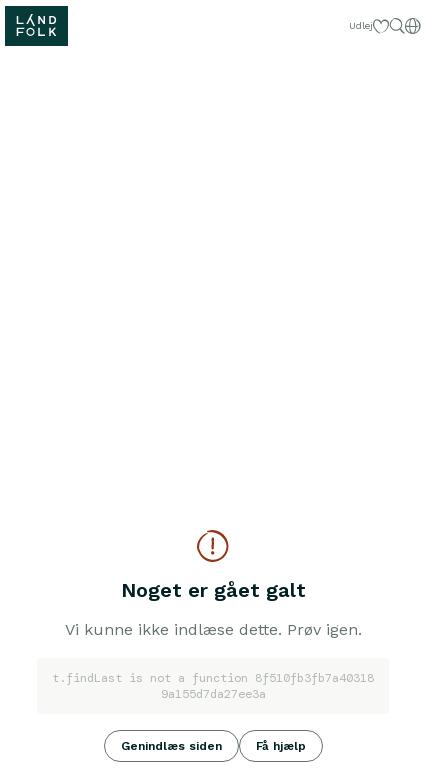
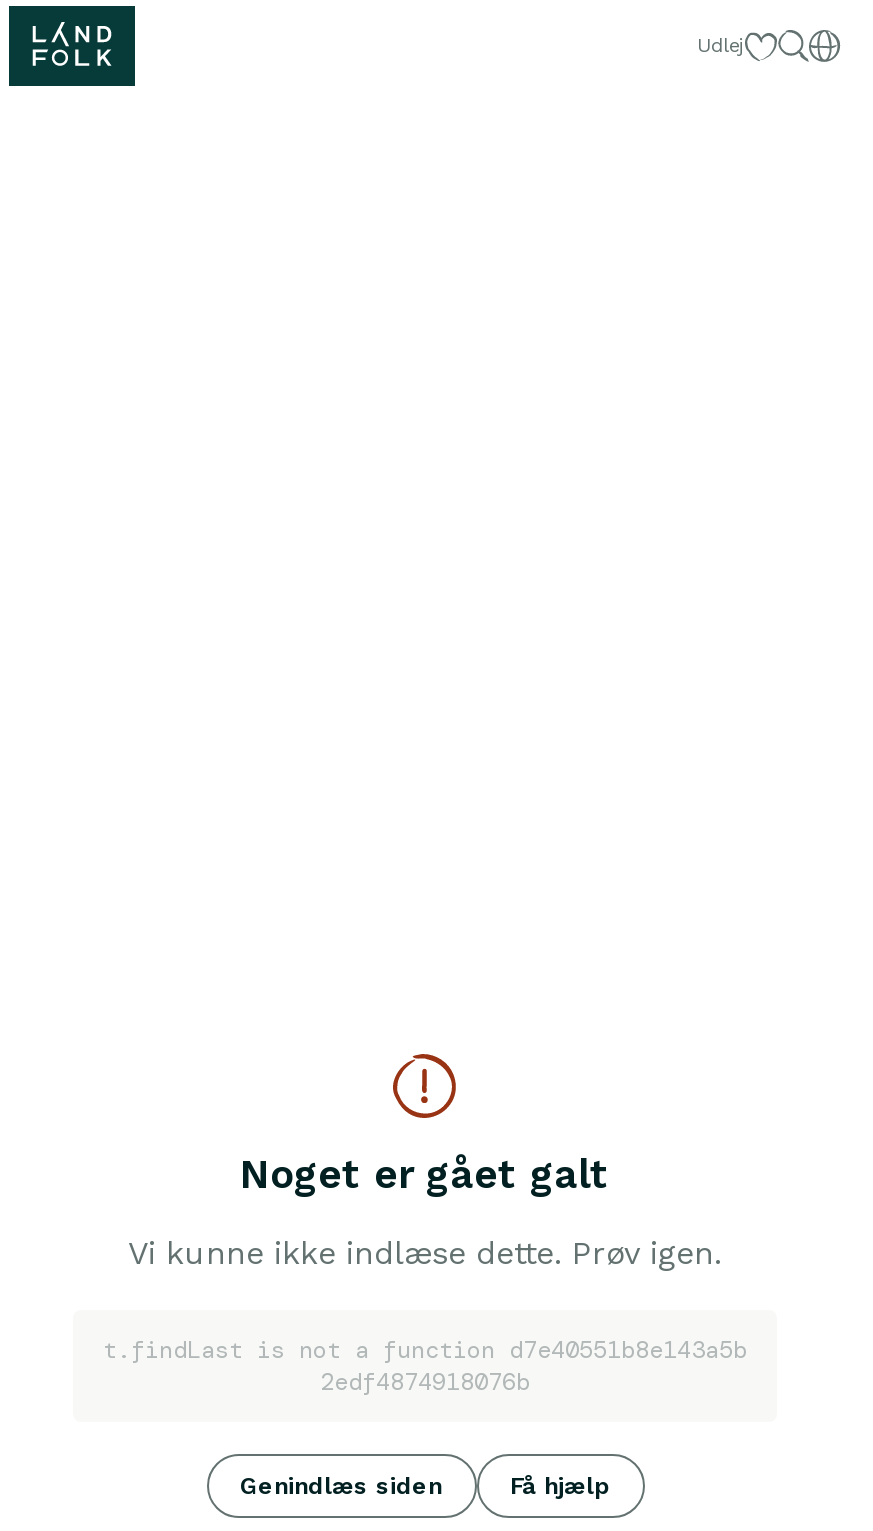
[52,670,374,702] t.findLast is not a function 8f510fb3fb7a40318 | 9a155d7da27ee3a -> [103,1334,747,1398] t.findLast is not a function d7e40551b8e143a5b | 2edf4874918076b

